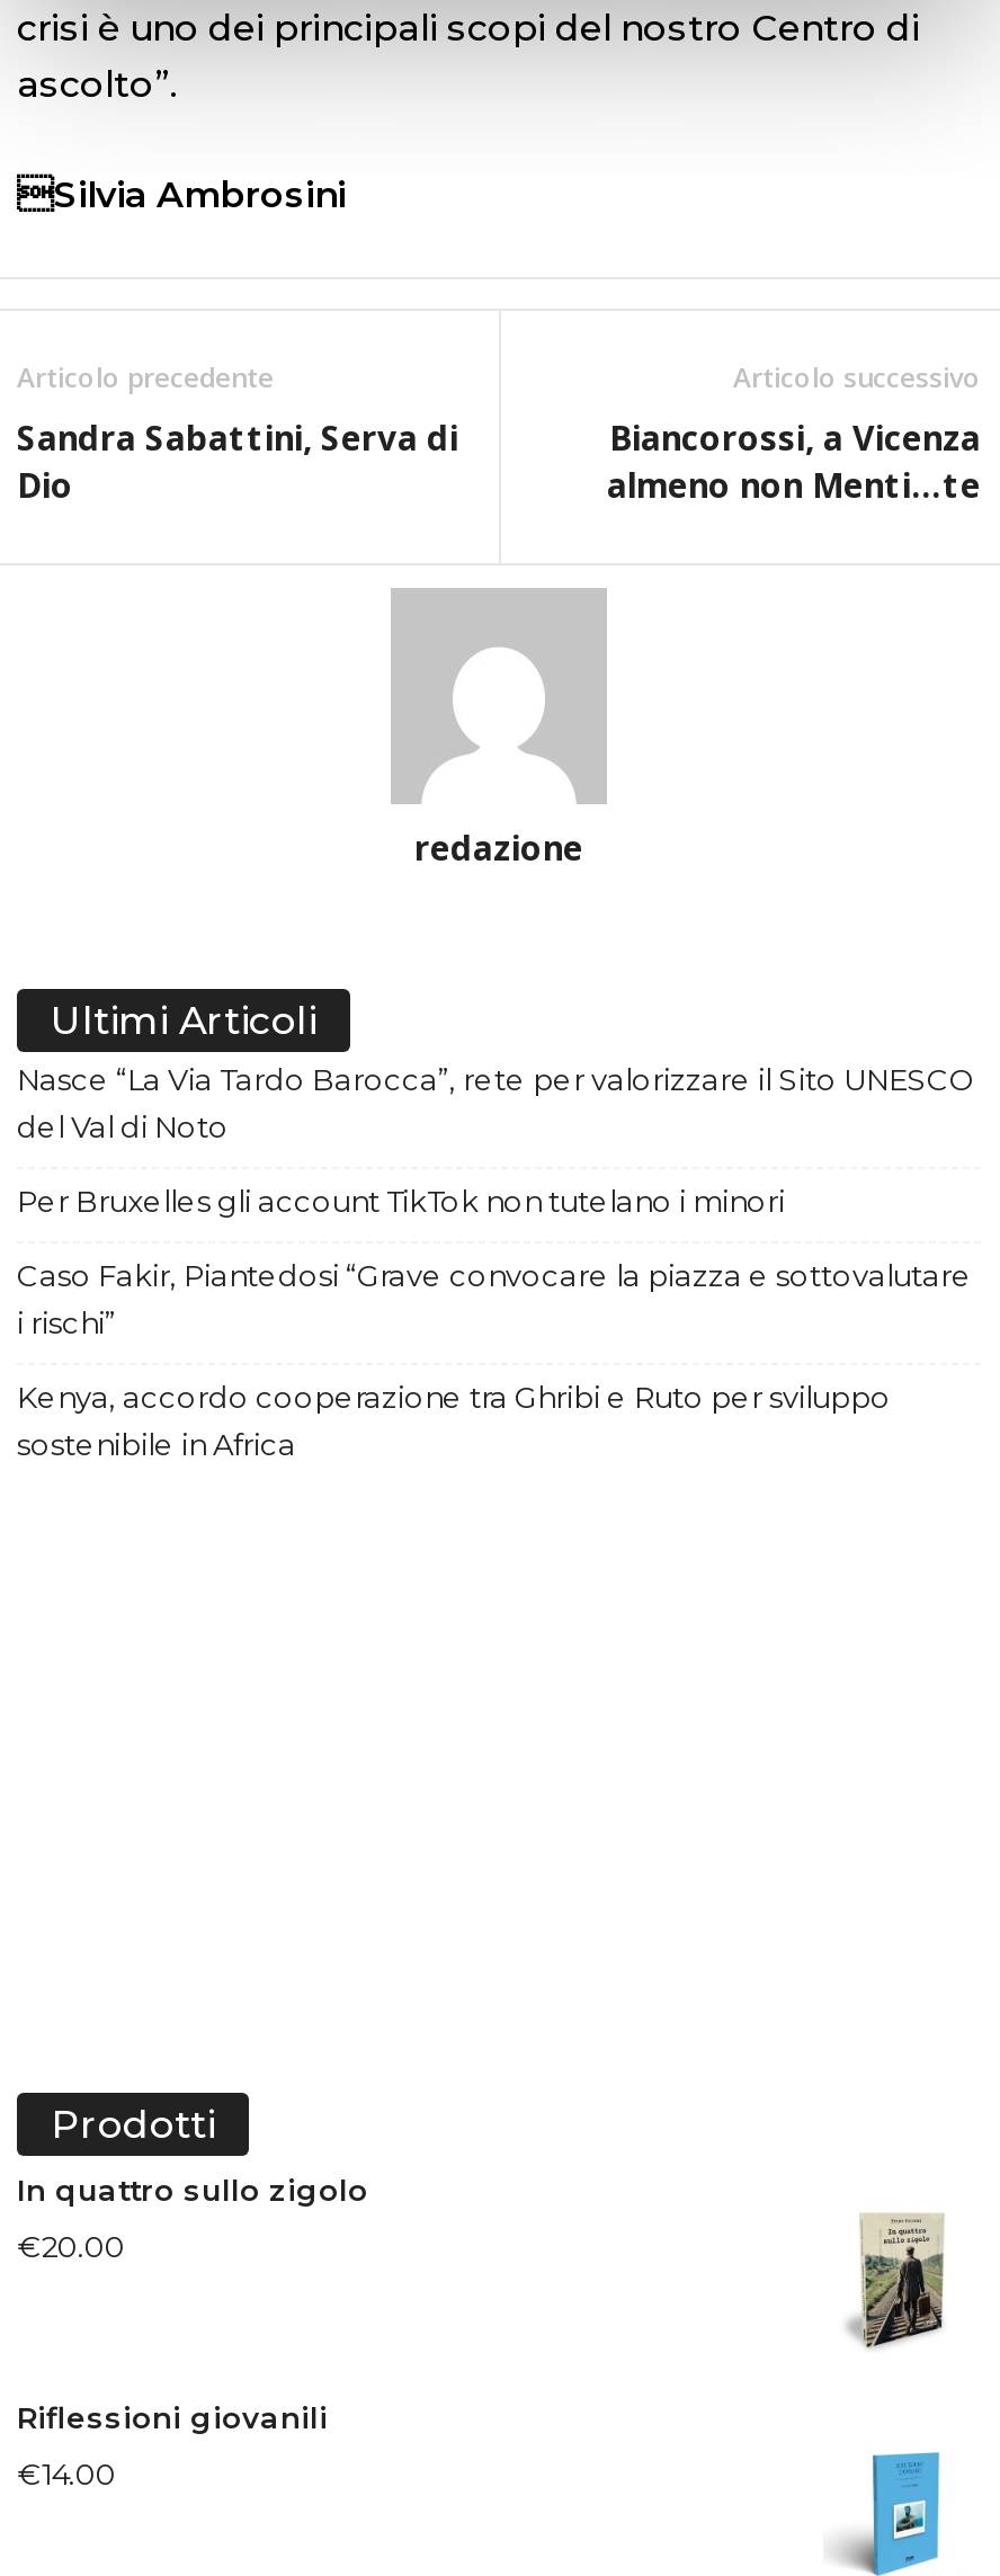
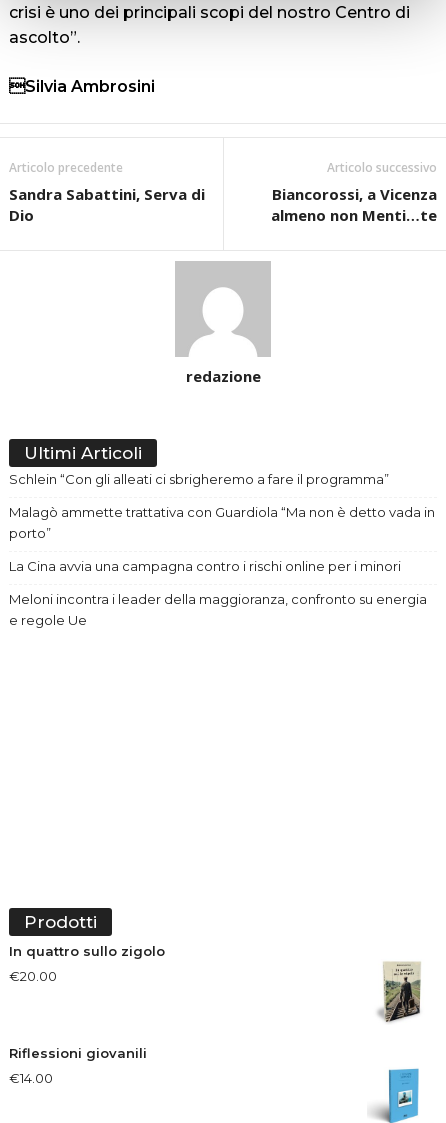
[17,1061,976,1144] Nasce “La Via Tardo Barocca”, rete per valorizzare il Sito UNESCO | del Val di Noto -> [9,471,389,487] Schlein “Con gli alleati ci sbrigheremo a fare il programma”
[17,1183,785,1219] Per Bruxelles gli account TikTok non tutelano i minori -> [9,504,435,541] Malagò ammette trattativa con Guardiola “Ma non è detto vada in | porto”
[17,1257,972,1340] Caso Fakir, Piantedosi “Grave convocare la piazza e sottovalutare | i rischi” -> [9,558,401,574] La Cina avvia una campagna contro i rischi online per i minori
[17,1379,891,1462] Kenya, accordo cooperazione tra Ghribi e Ruto per sviluppo | sostenibile in Africa -> [9,591,427,628] Meloni incontra i leader della maggioranza, confronto su energia | e regole Ue

